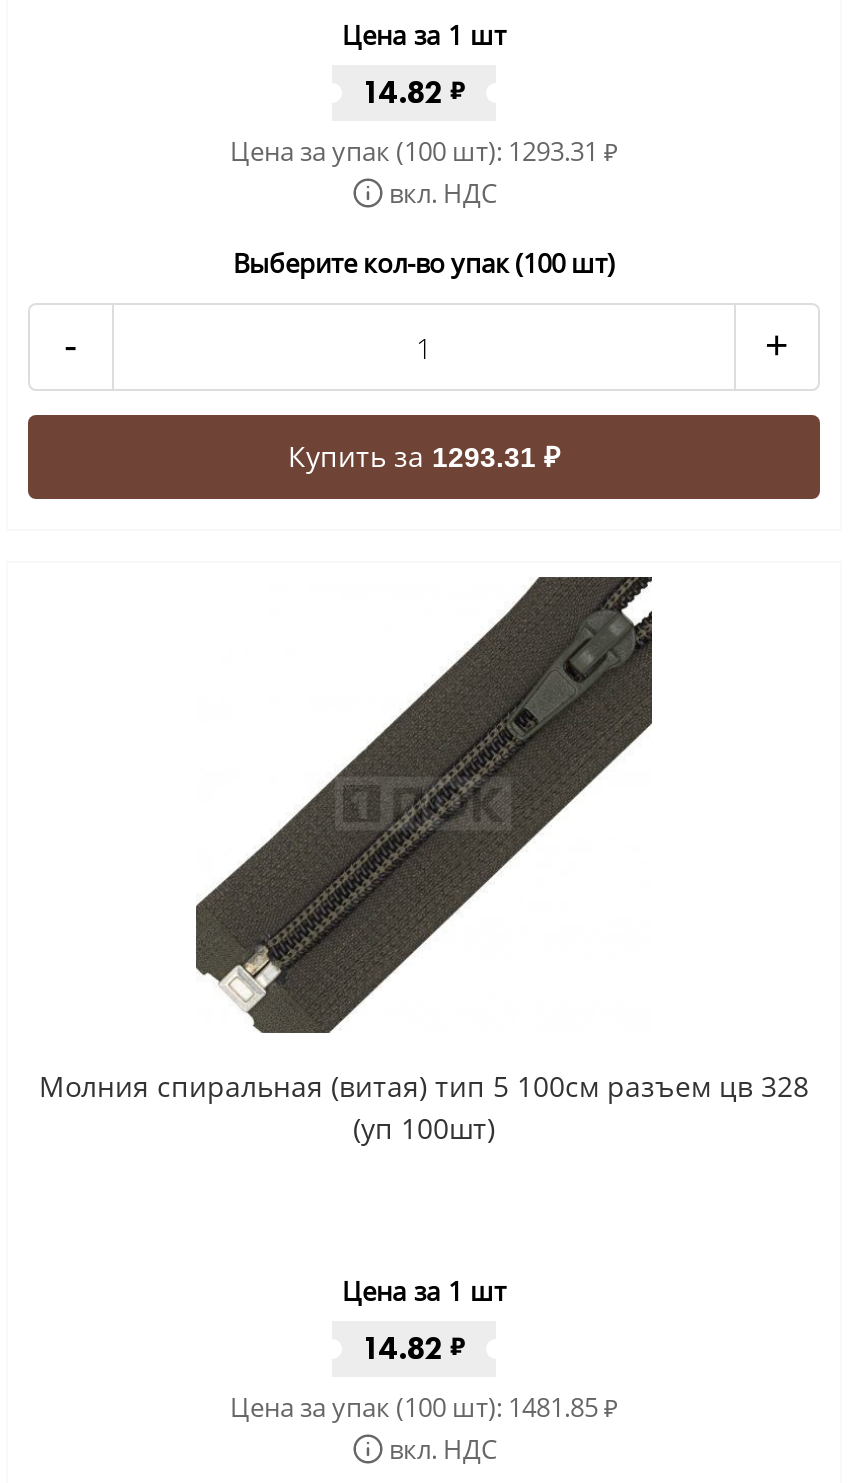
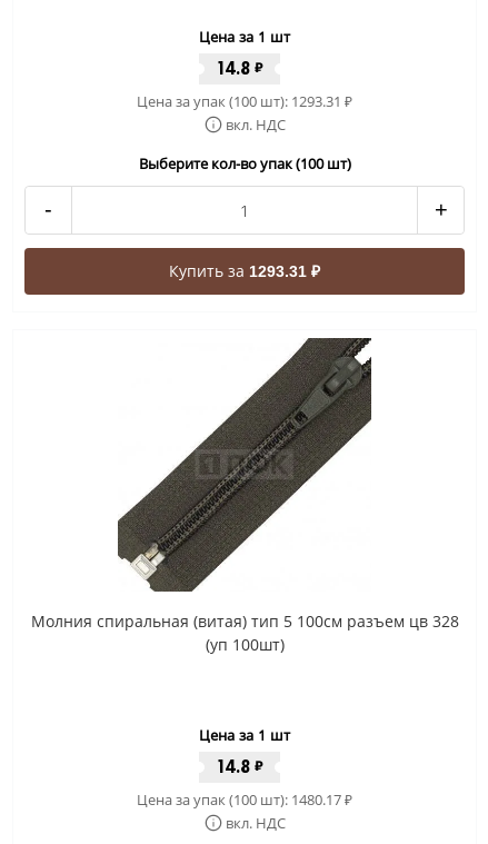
[362,71,466,113] 14.82 ₽ -> [215,57,263,80] 14.8 ₽
[362,1327,466,1369] 14.82 ₽ -> [215,755,263,778] 14.8 ₽
[230,1389,618,1425] Цена за упак (100 шт): 1481.85₽ -> [137,790,352,810] Цена за упак (100 шт): 1480.17₽

